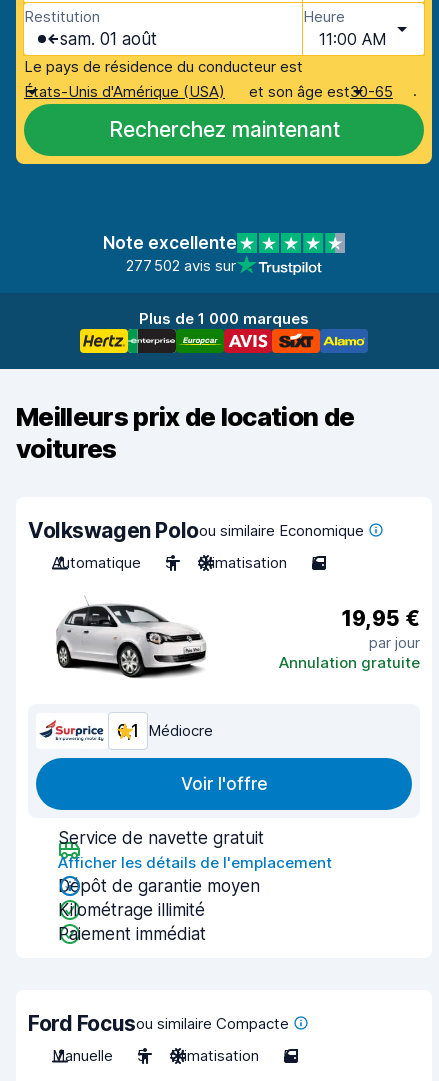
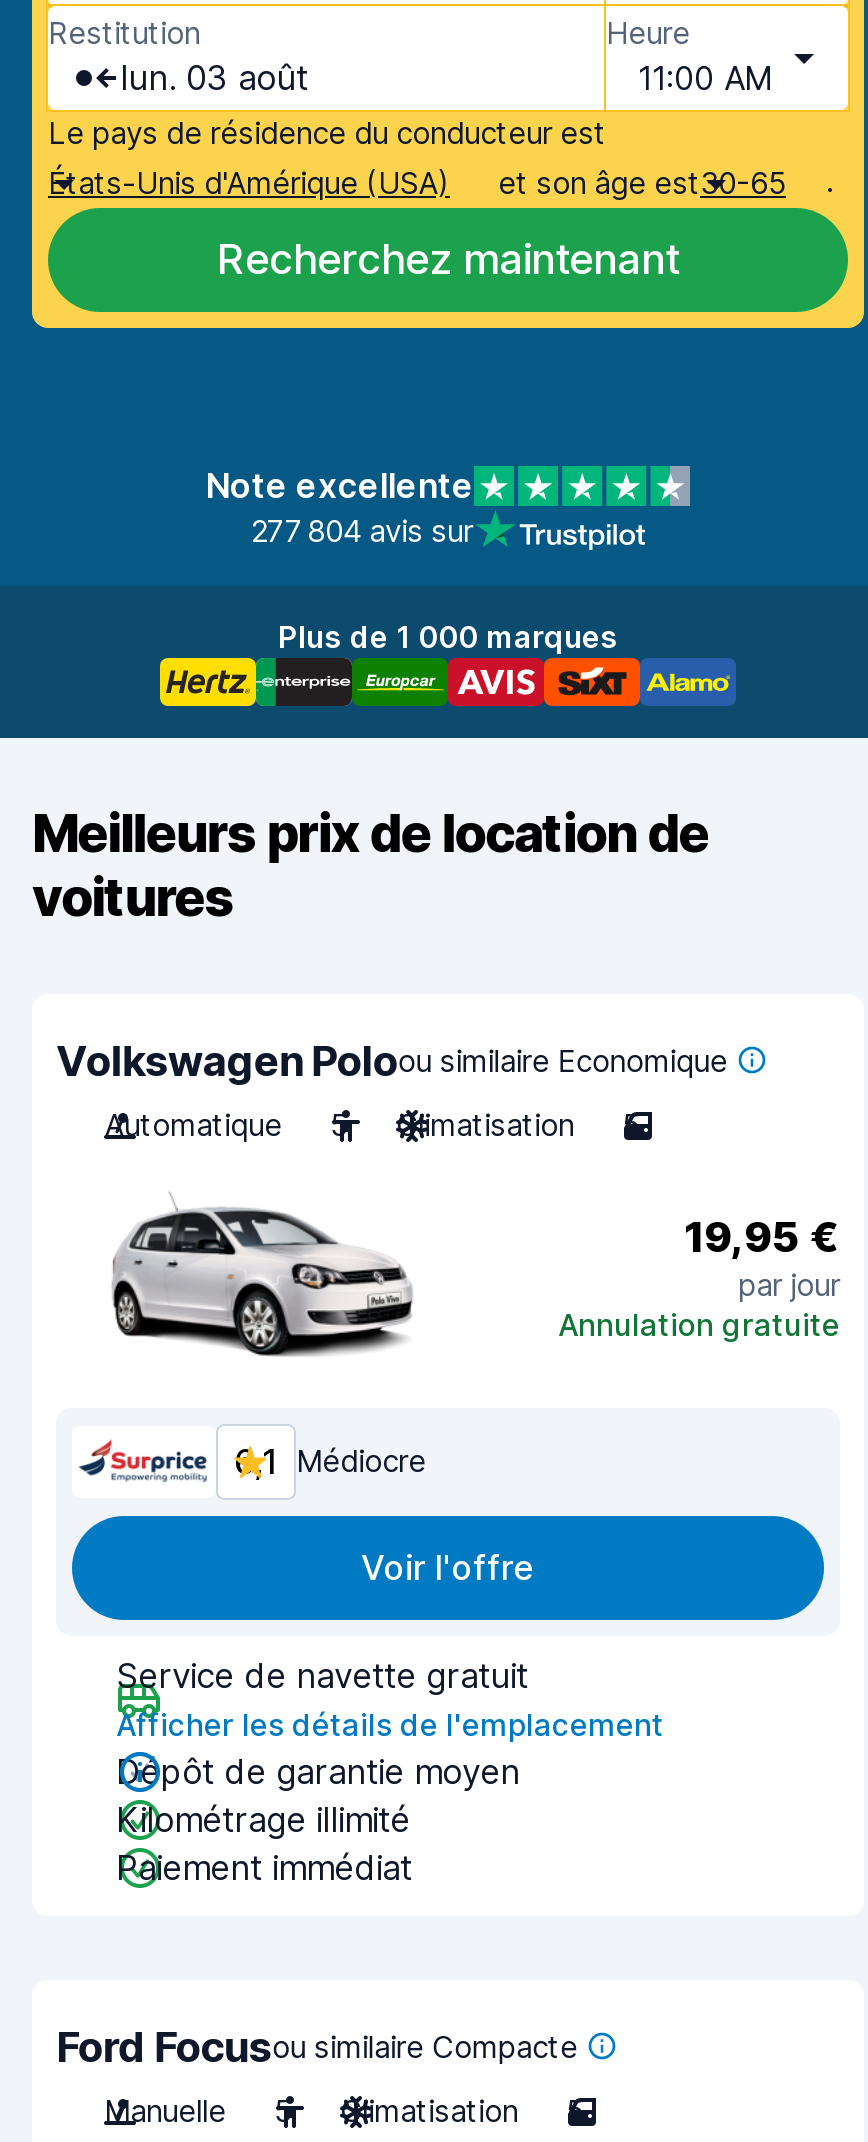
[60,29,157,49] sam. 01 août -> [120,58,308,98] lun. 03 août
[126,256,236,275] 277 502 avis sur -> [251,512,473,550] 277 804 avis sur

